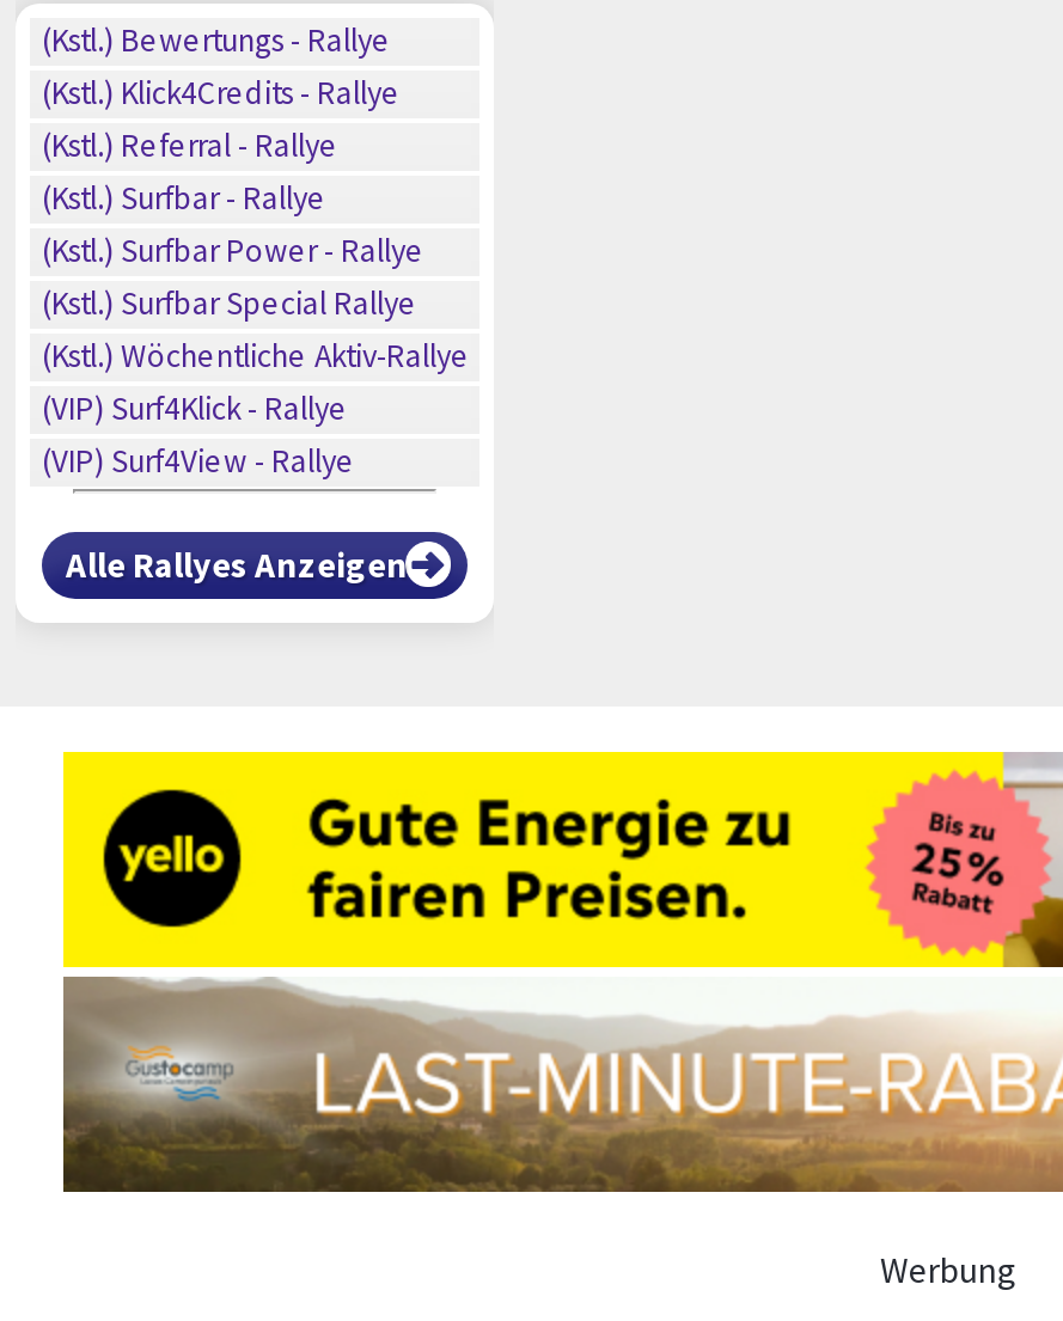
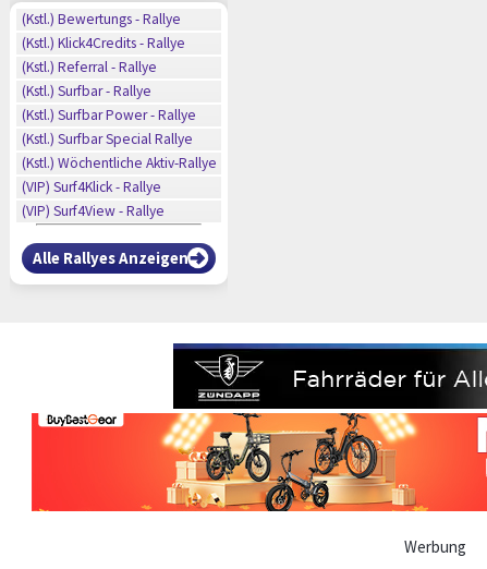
[61,750,1056,1194] [image] -> [31,342,484,512] [image]

